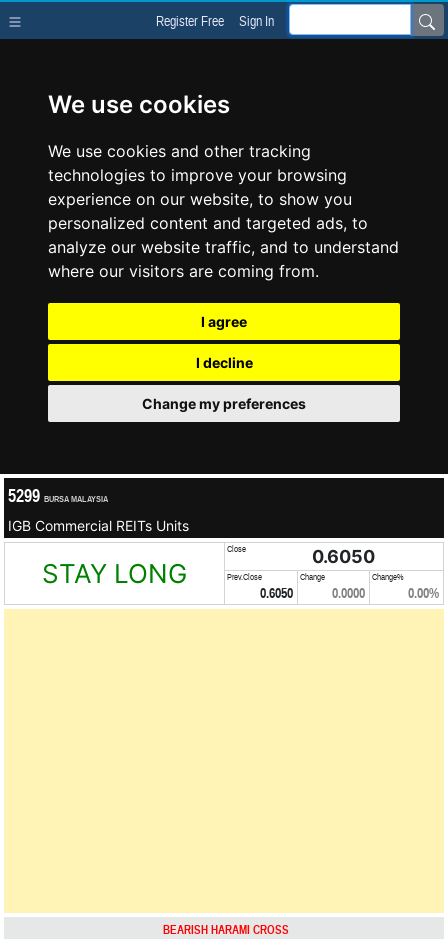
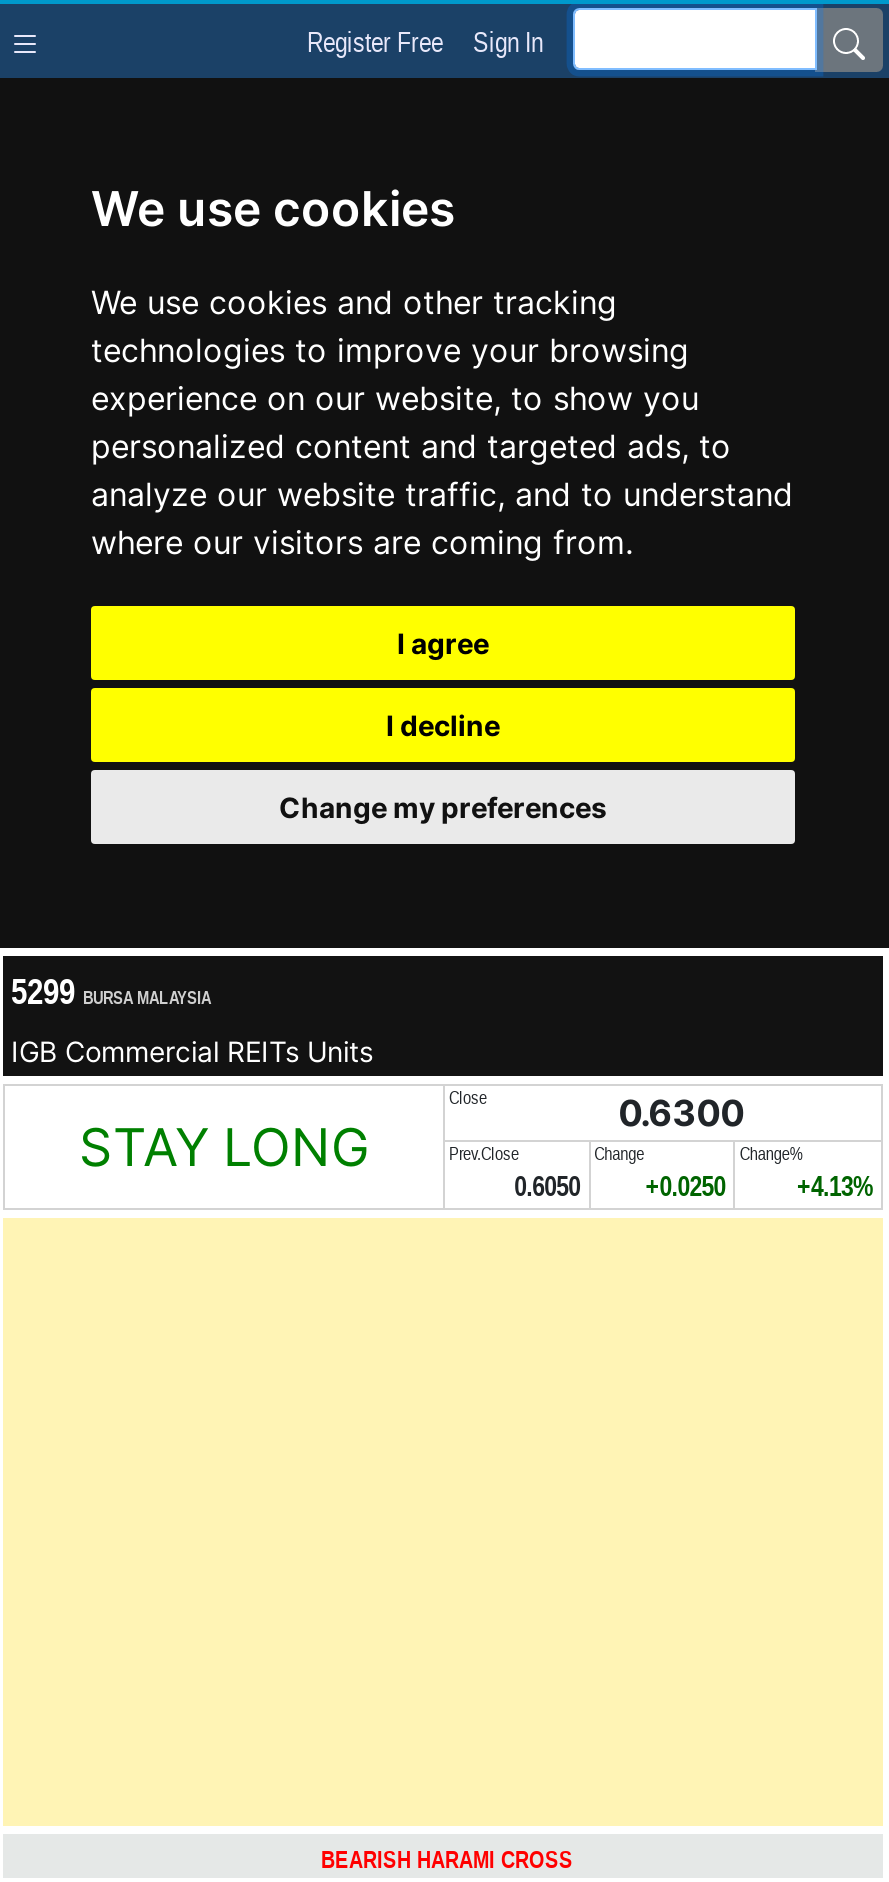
[312,546,375,567] 0.6050 -> [618,1092,744,1134] 0.6300
[332,585,365,601] 0.0000 -> [646,1170,726,1202] +0.0250
[408,585,439,601] 0.00% -> [797,1170,873,1202] +4.13%

